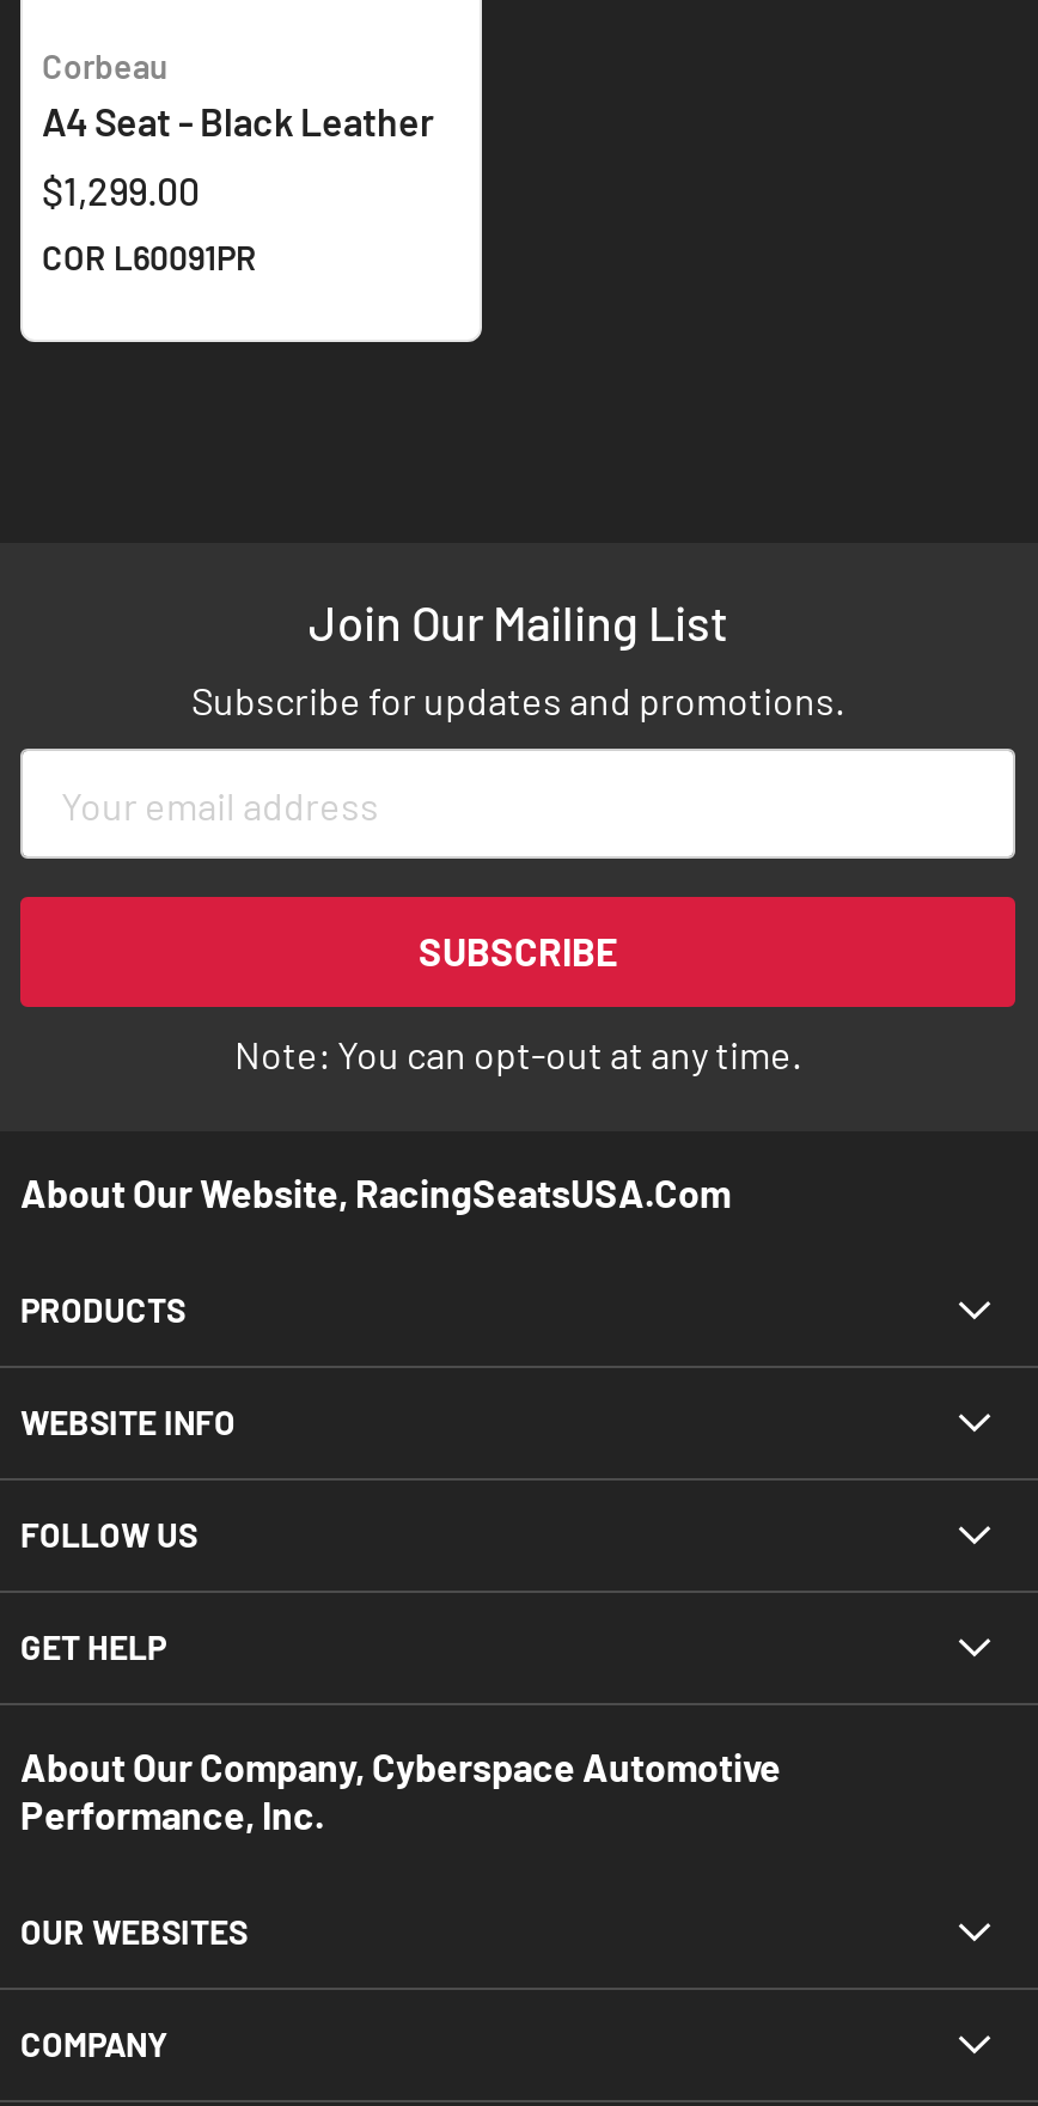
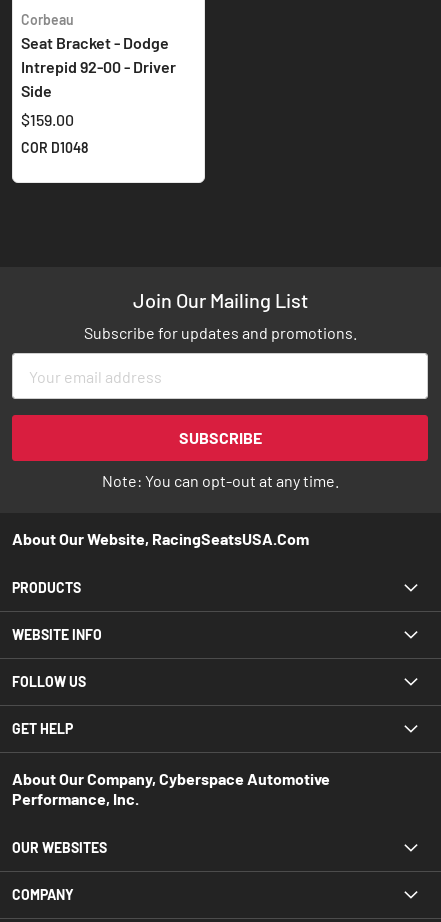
[42,99,434,144] A4 Seat - Black Leather -> [21,33,176,100] Seat Bracket - Dodge | Intrepid 92-00 - Driver | Side
[42,168,200,213] $1,299.00 -> [21,110,74,129] $159.00
[42,237,257,278] COR L60091PR -> [21,139,88,156] COR D1048

